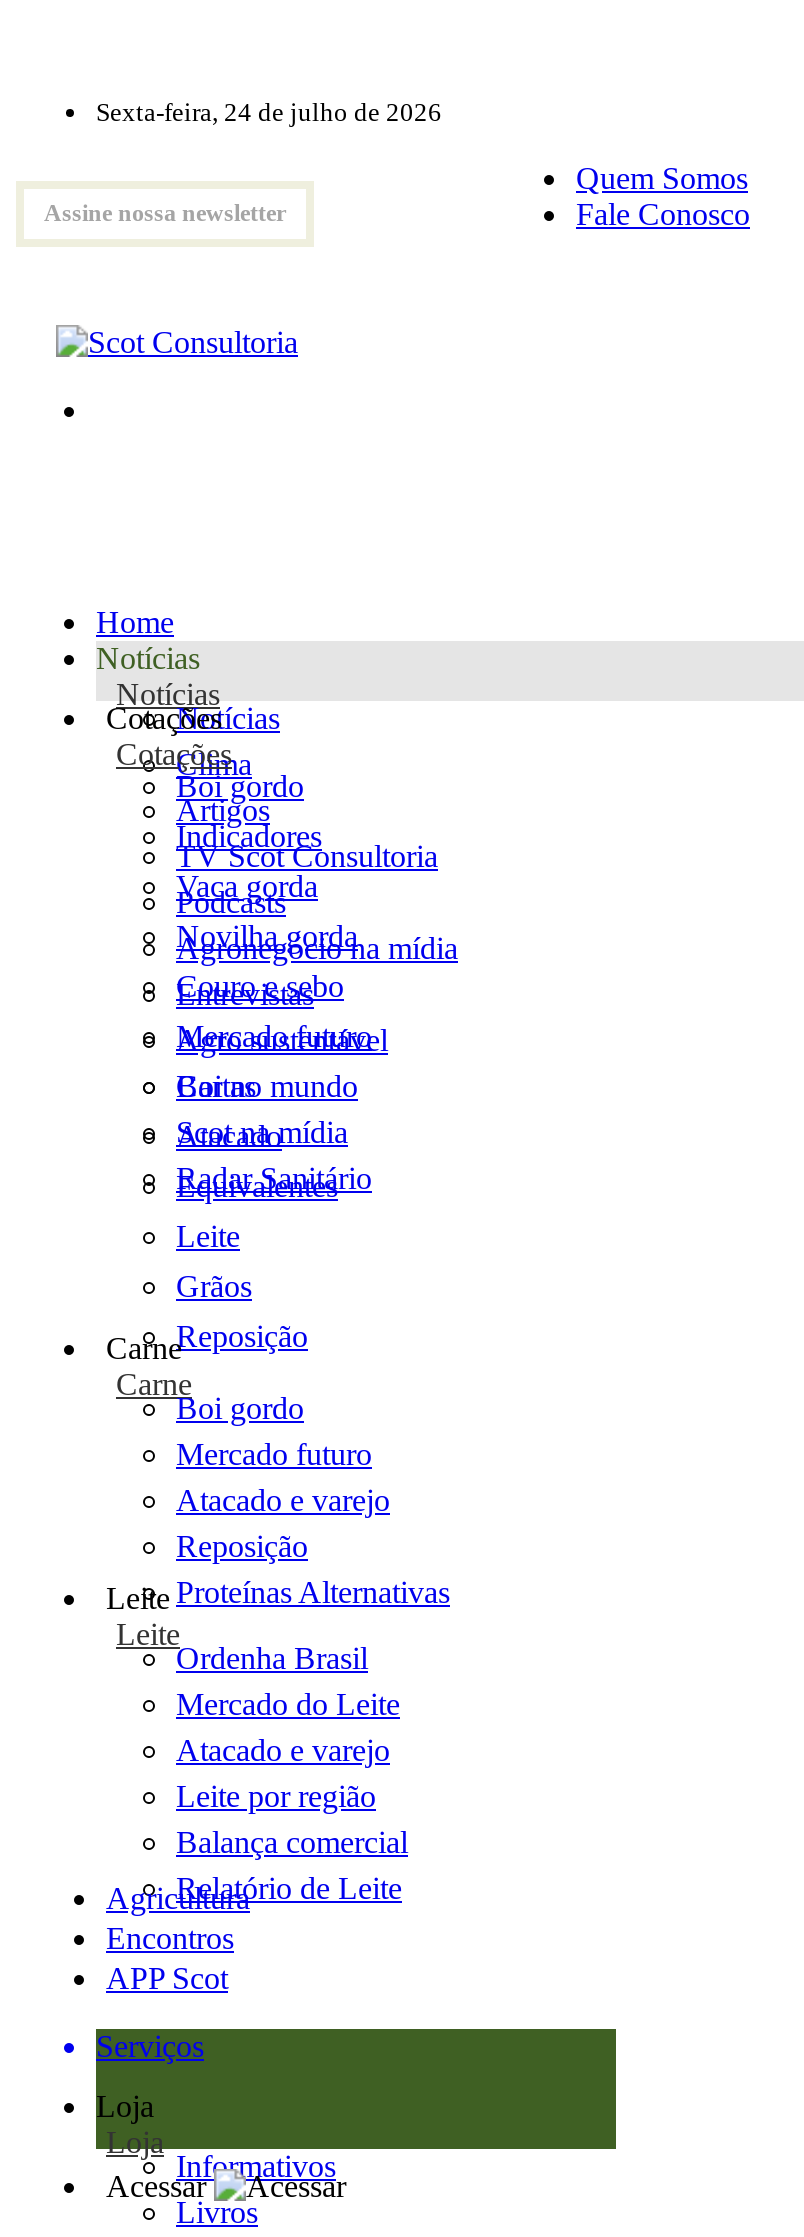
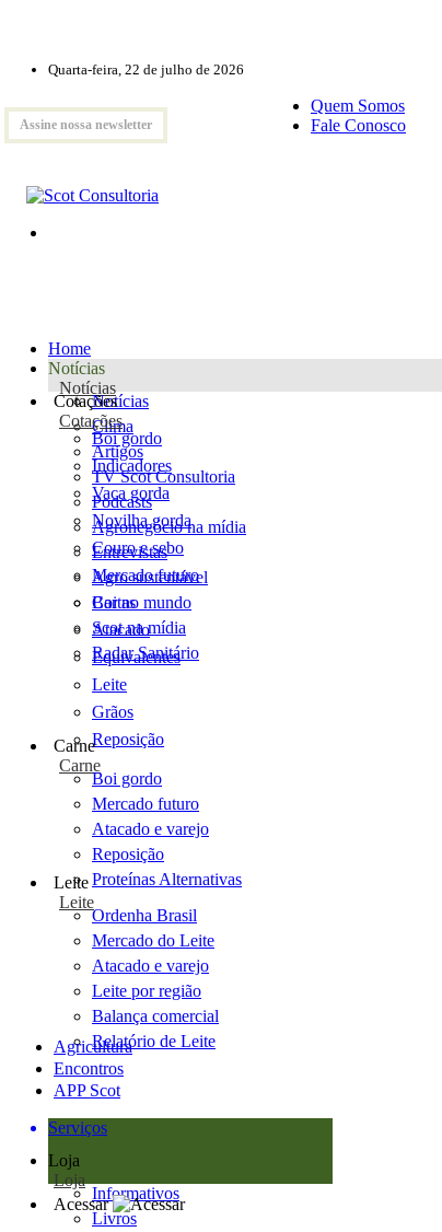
[96,97,442,127] Sexta-feira, 24 de julho de 2026 -> [48,61,244,78] Quarta-feira, 22 de julho de 2026

